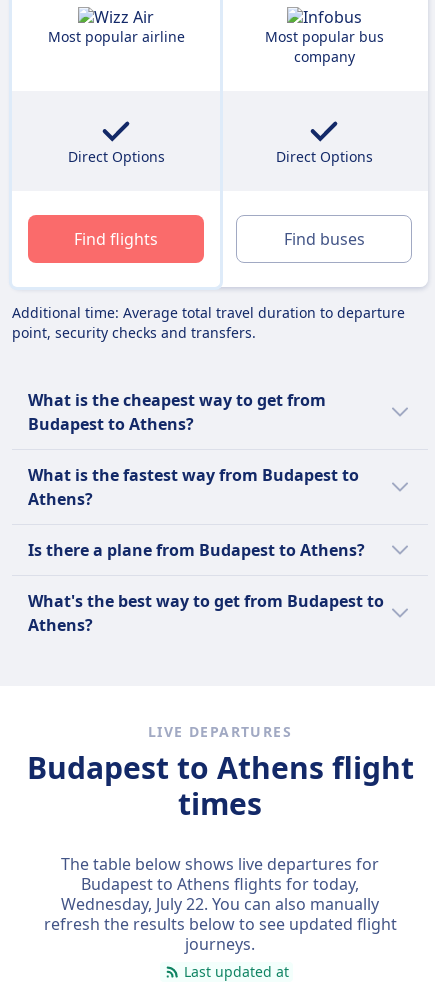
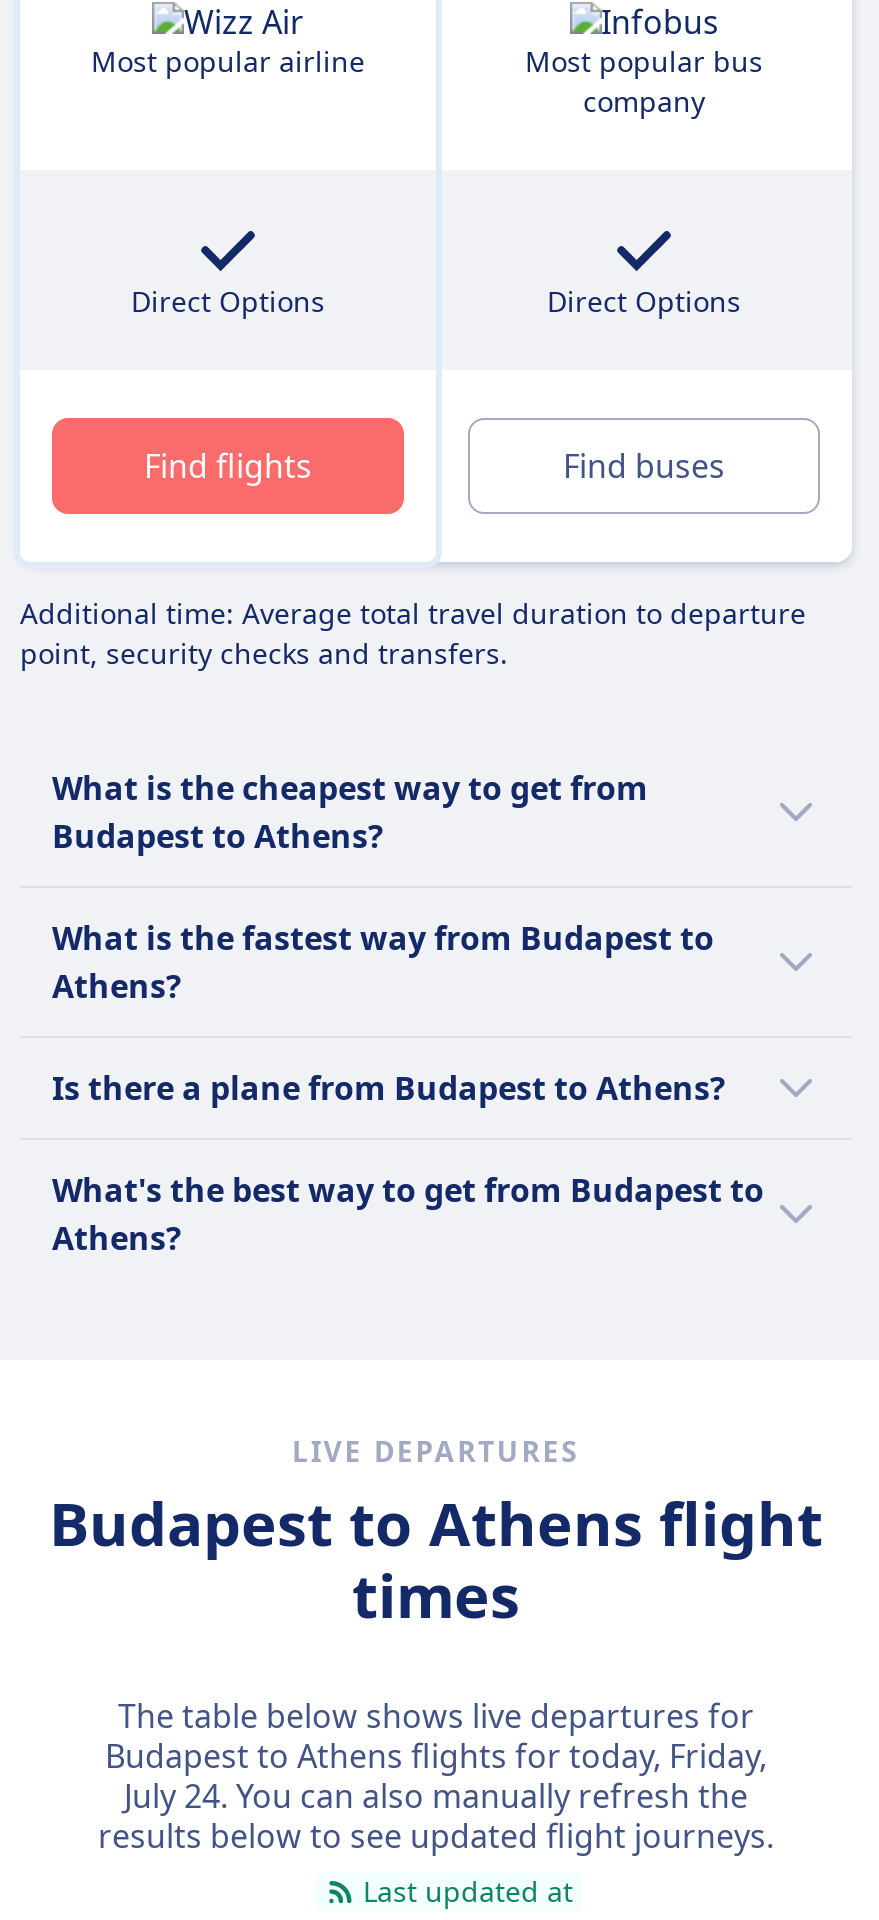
[43,873,396,955] Budapest to Athens flights for today, | Wednesday, July 22. You can also manually | refresh the results below to see updated flight | journeys. -> [98,1734,774,1858] Budapest to Athens flights for today, Friday, | July 24. You can also manually refresh the | results below to see updated flight journeys.

